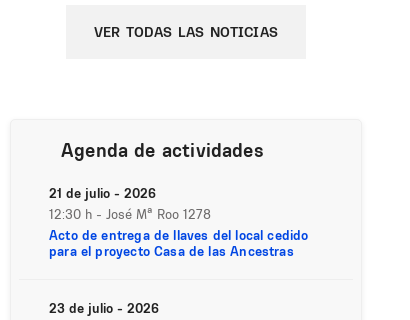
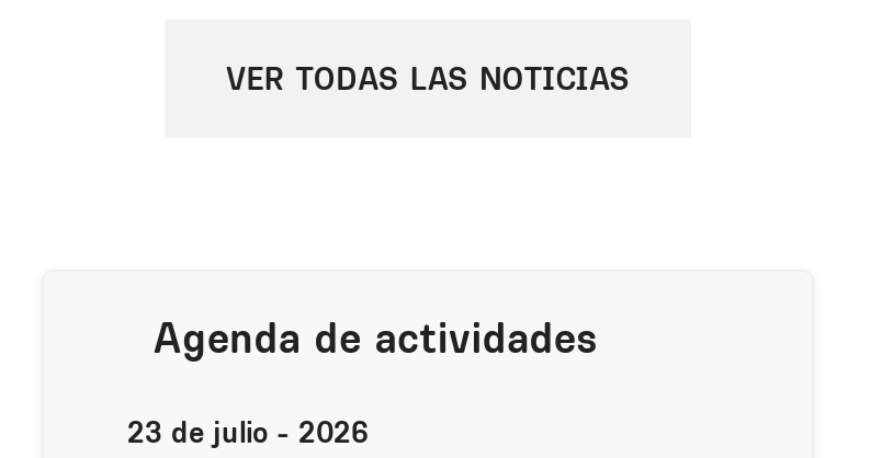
[49,185,309,259] 21 de julio - 2026 | 12:30 h - José Mª Roo 1278 | Acto de entrega de llaves del local cedido | para el proyecto Casa de las Ancestras -> none

